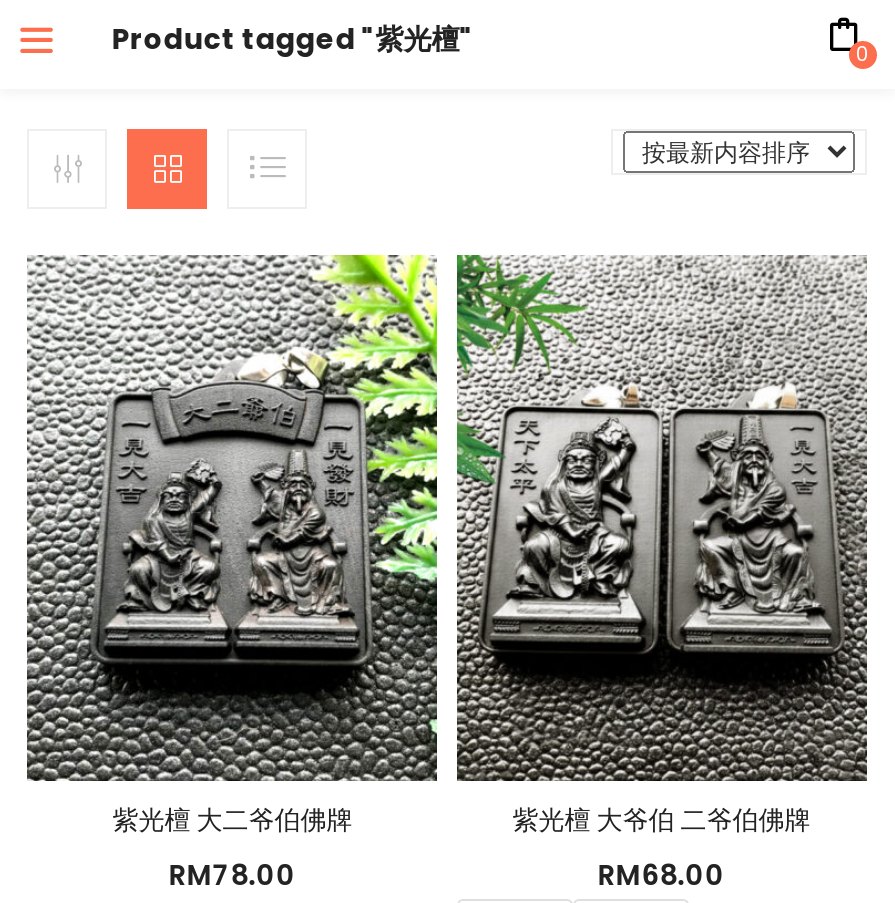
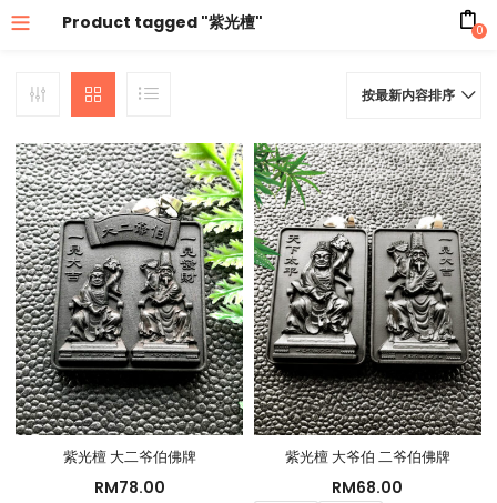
none -> [361,85,454,104] 按最新内容排序

